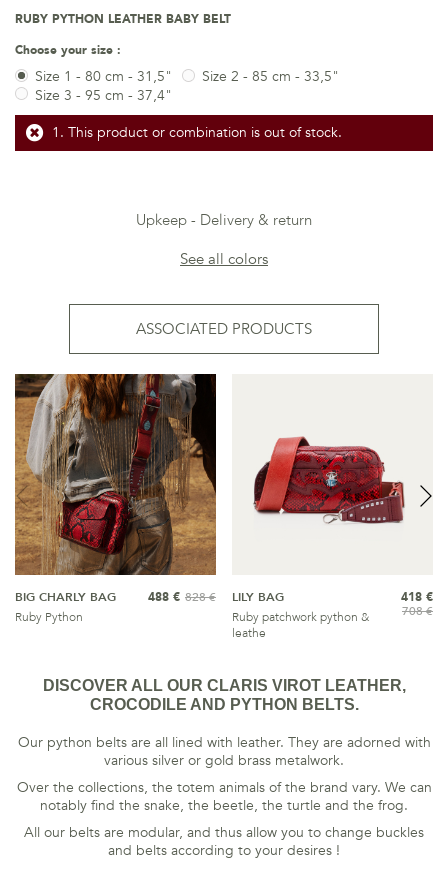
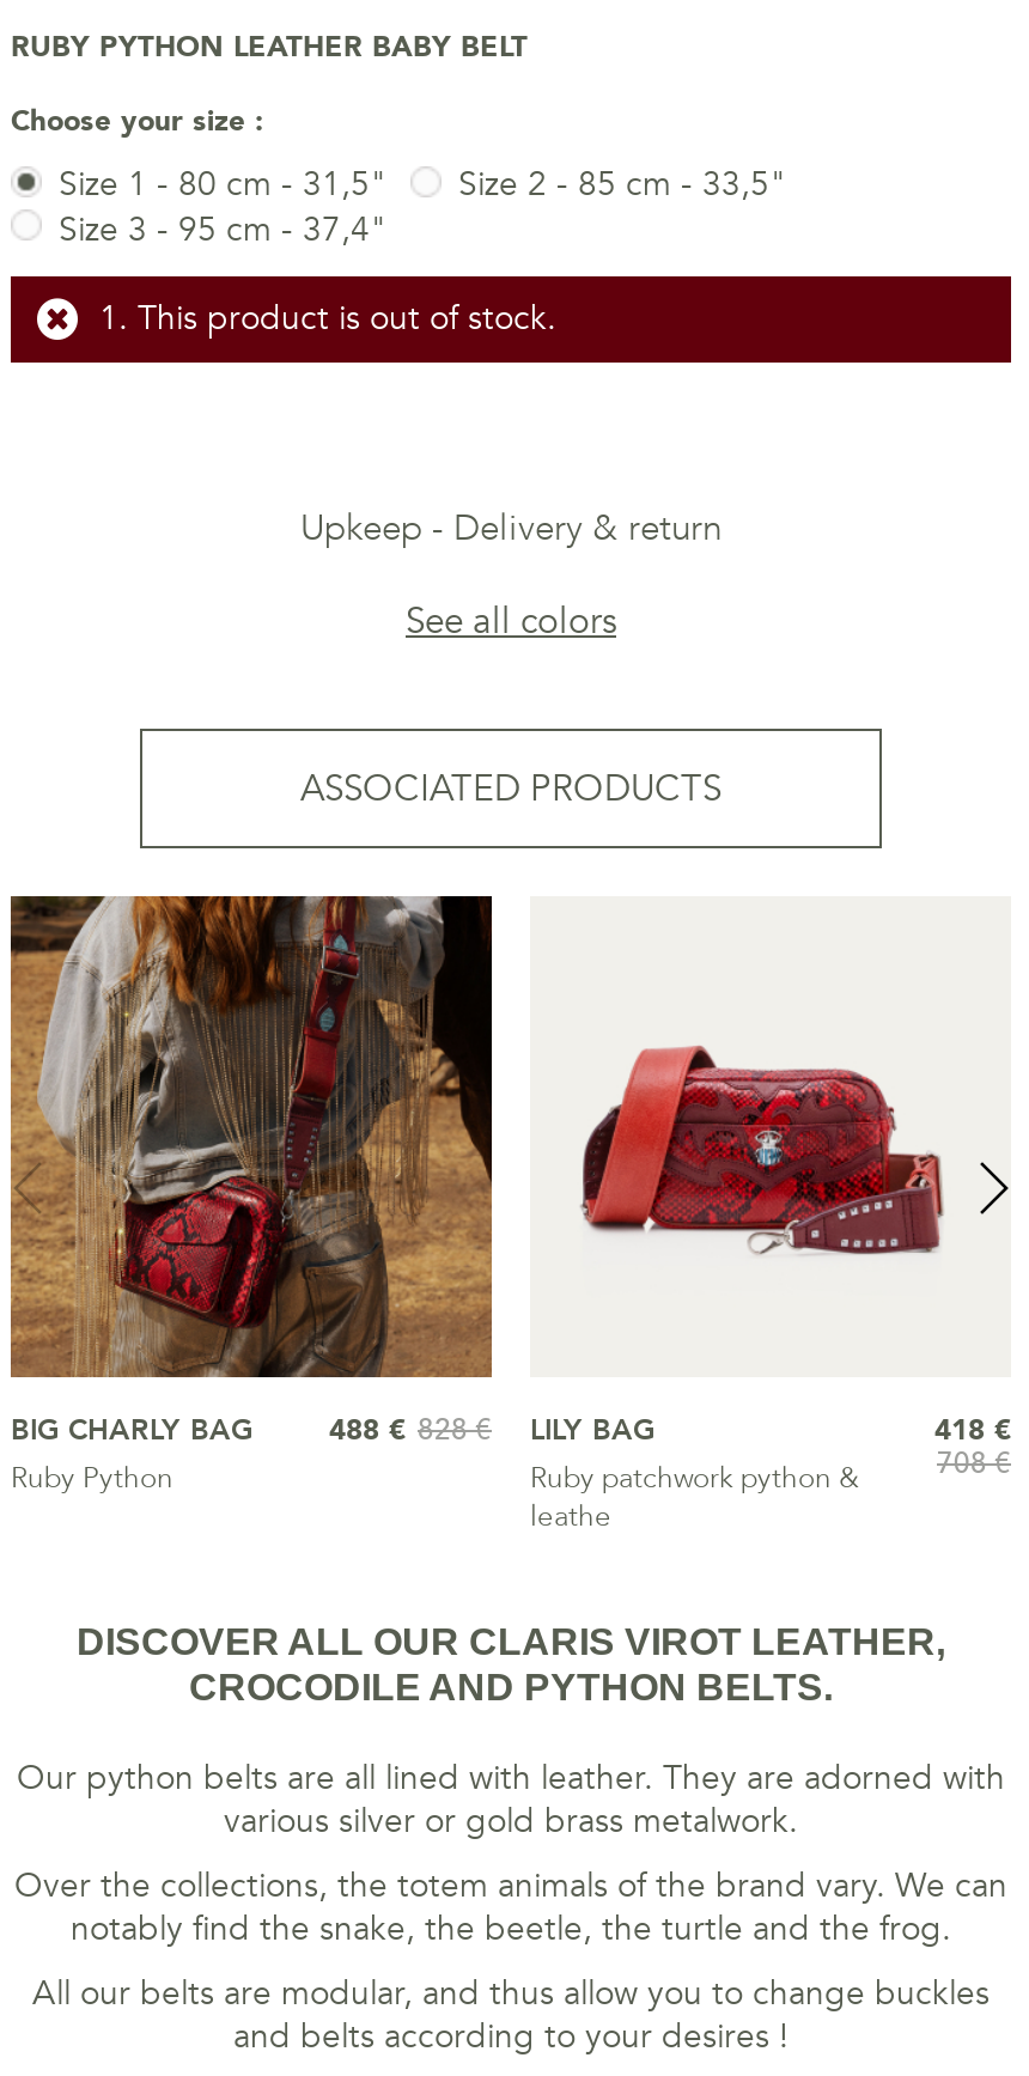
[68,123,342,142] This product or combination is out of stock. -> [138,297,556,342] This product is out of stock.

